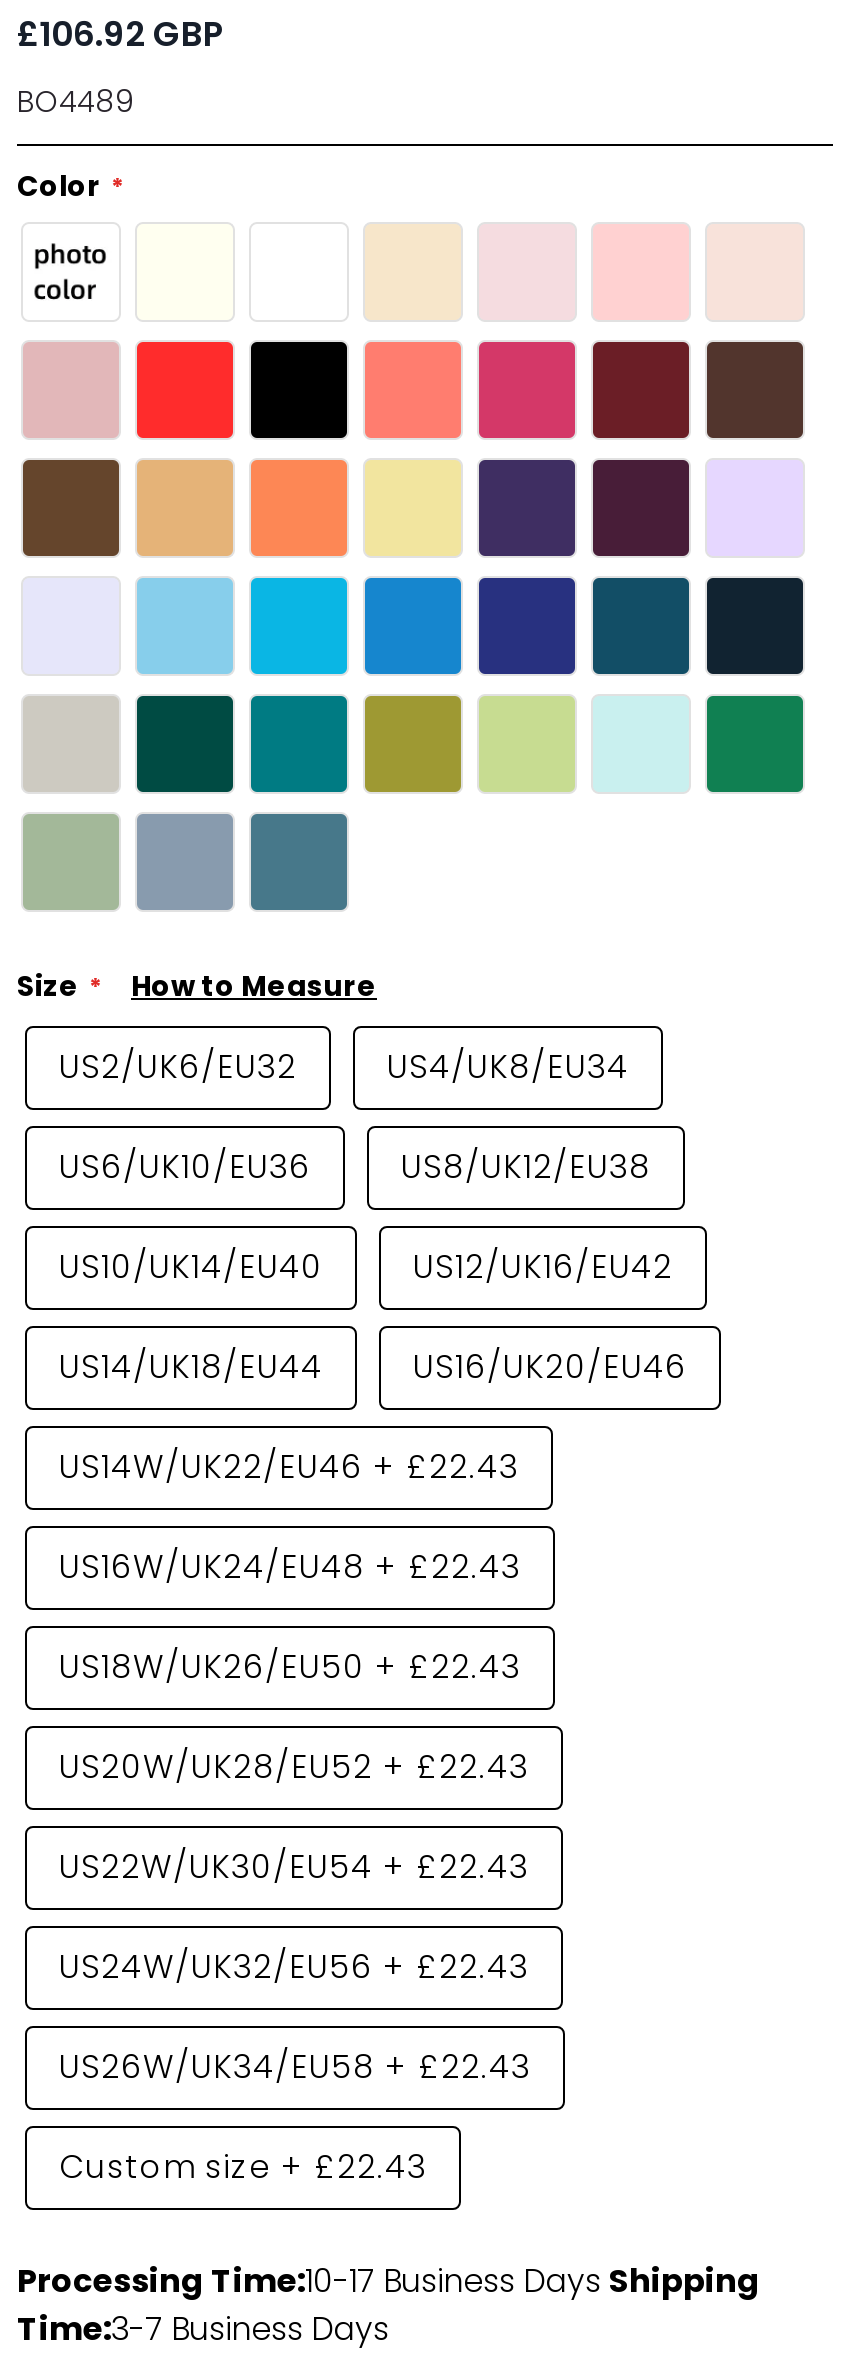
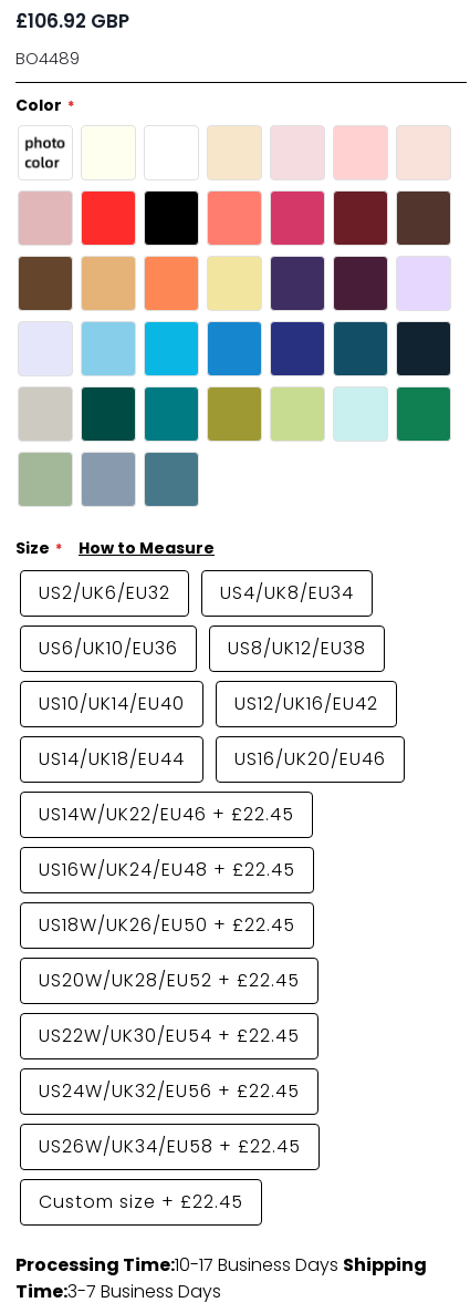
[59,1443,519,1489] US14W/UK22/EU46 + £22.43 -> [39,801,294,826] US14W/UK22/EU46 + £22.45
[59,1543,521,1589] US16W/UK24/EU48 + £22.43 -> [39,856,295,882] US16W/UK24/EU48 + £22.45
[59,1643,521,1689] US18W/UK26/EU50 + £22.43 -> [39,912,295,937] US18W/UK26/EU50 + £22.45
[59,1743,529,1789] US20W/UK28/EU52 + £22.43 -> [39,967,300,992] US20W/UK28/EU52 + £22.45
[59,1843,529,1889] US22W/UK30/EU54 + £22.43 -> [39,1022,300,1048] US22W/UK30/EU54 + £22.45
[59,1943,529,1989] US24W/UK32/EU56 + £22.43 -> [39,1078,300,1103] US24W/UK32/EU56 + £22.45
[59,2043,531,2089] US26W/UK34/EU58 + £22.43 -> [39,1133,301,1159] US26W/UK34/EU58 + £22.45
[59,2143,427,2189] Custom size + £22.43 -> [39,1188,243,1214] Custom size + £22.45

